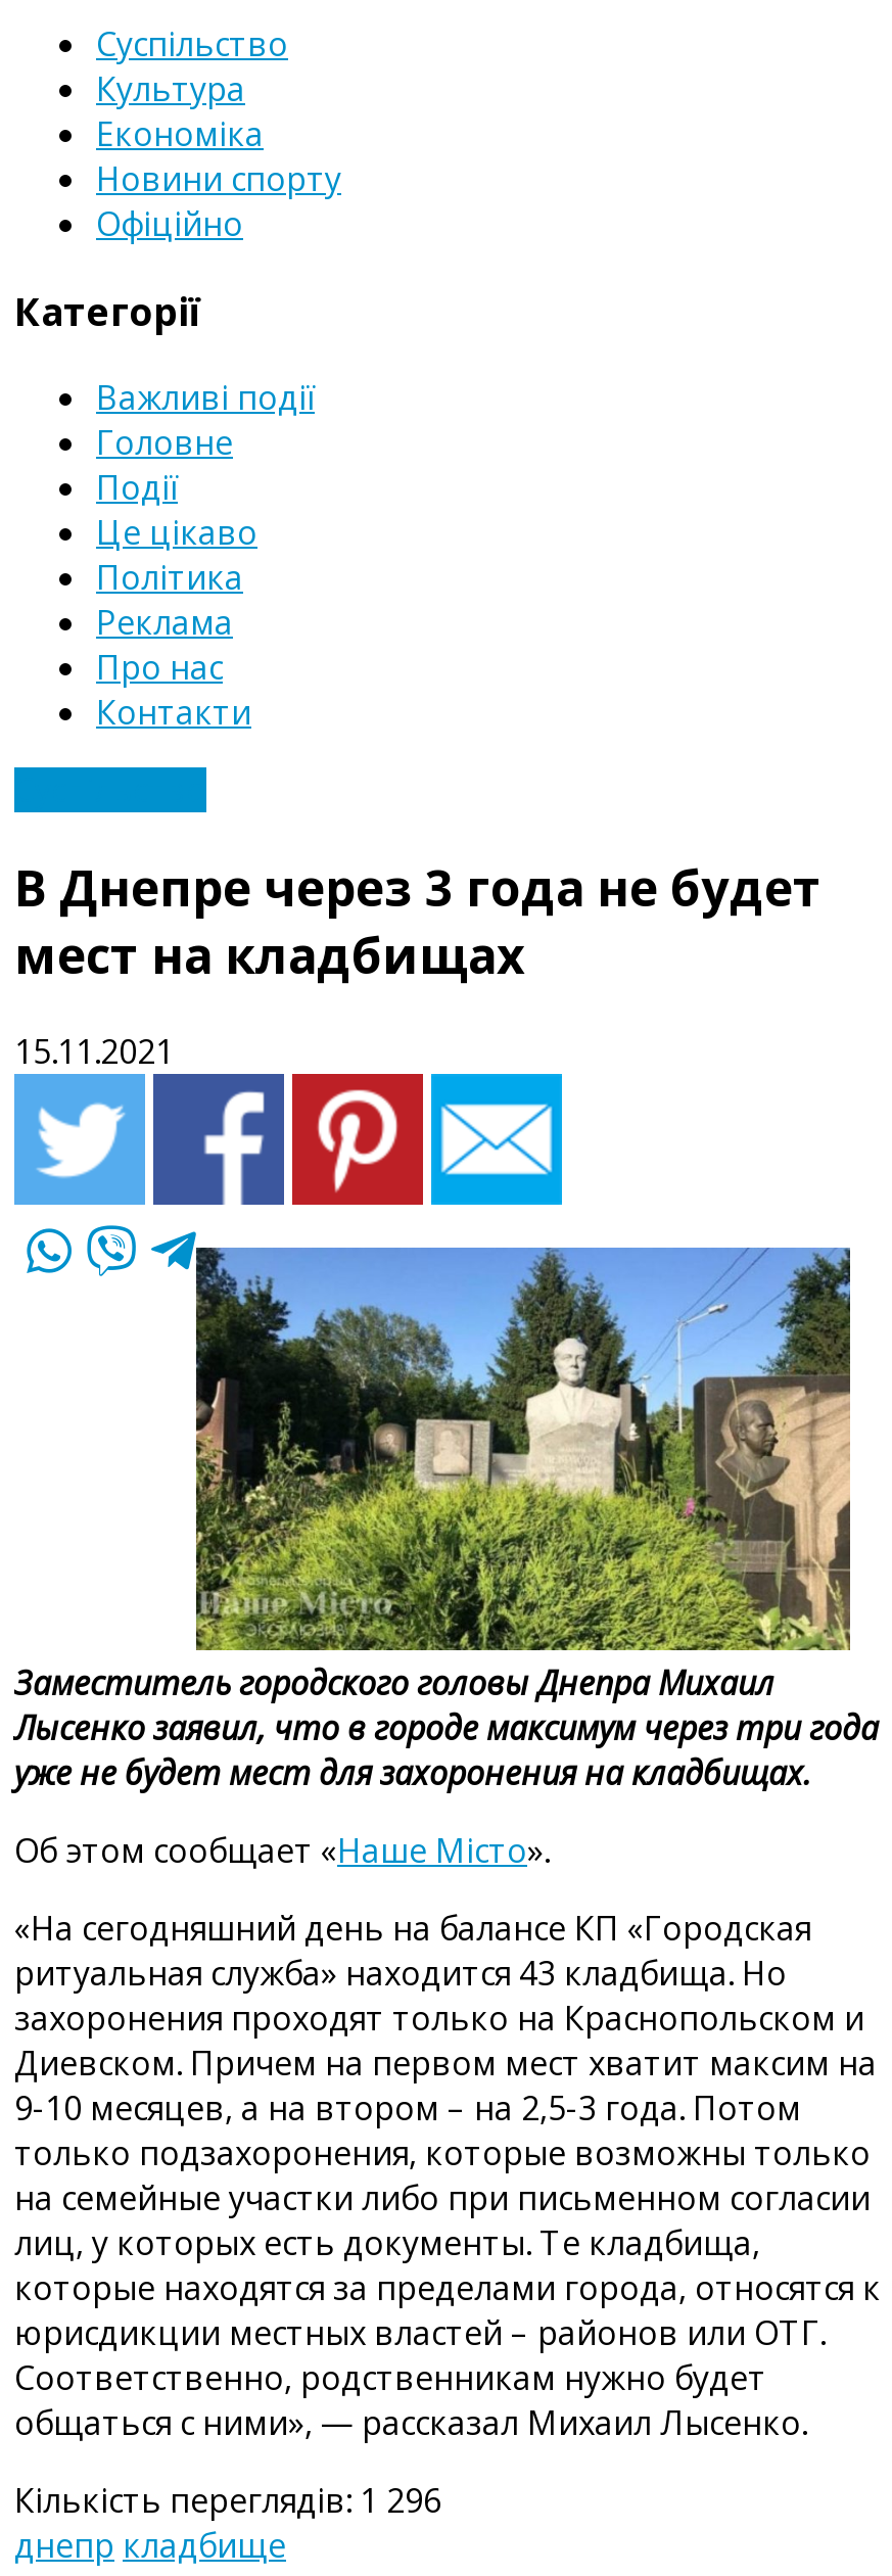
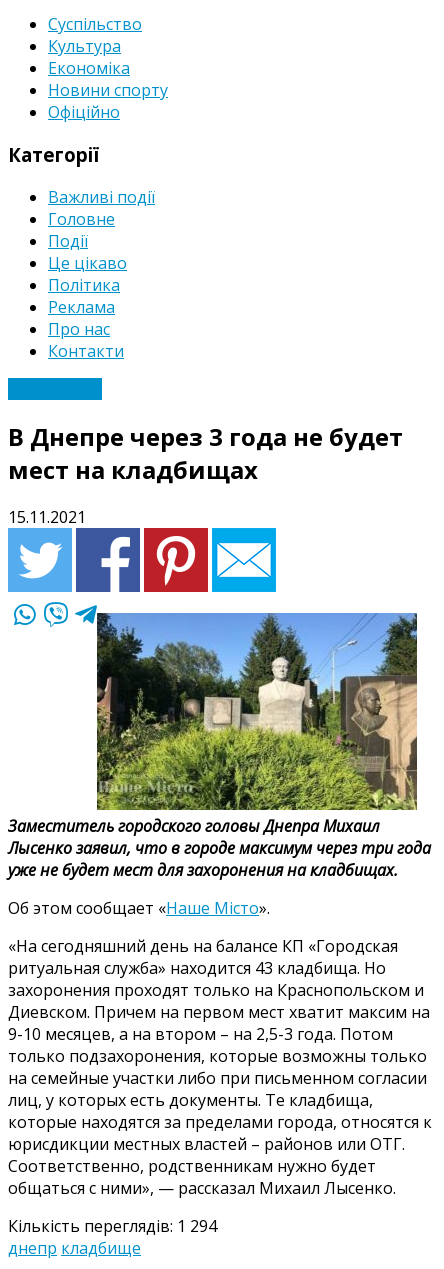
[14,2477,441,2522] Кількість переглядів: 1 296 -> [8,1215,217,1237] Кількість переглядів: 1 294

